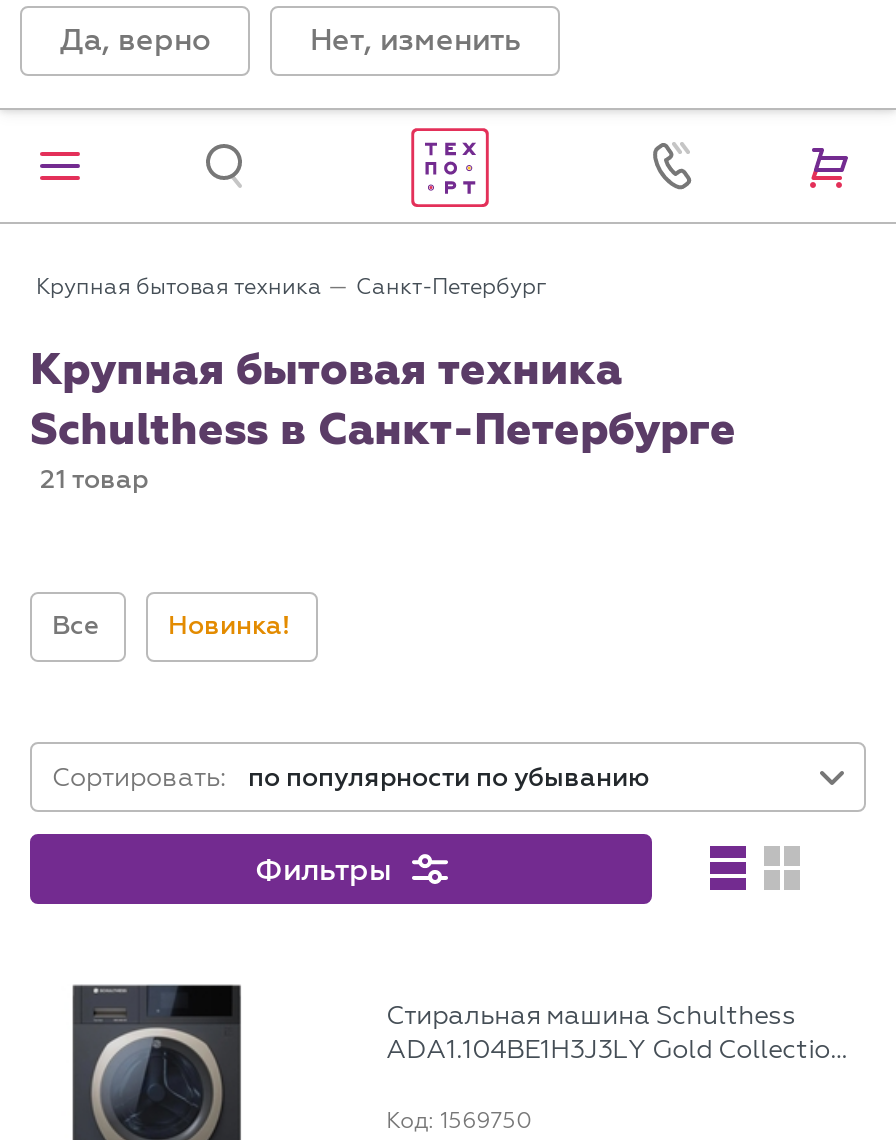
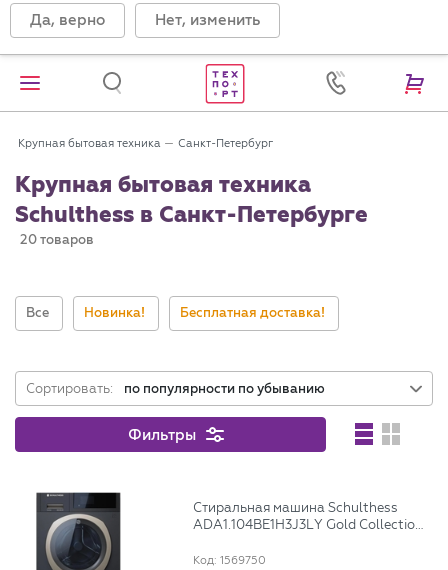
[40,463,148,495] 21 товар -> [20,232,94,248] 20 товаров
none -> [180,305,325,321] Бесплатная доставка!

